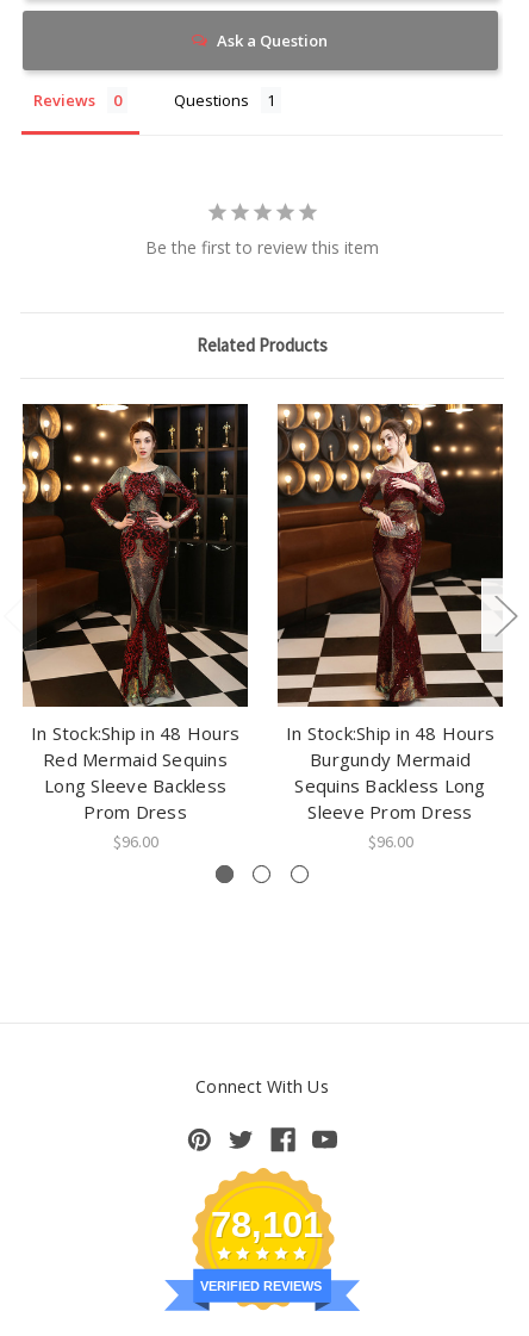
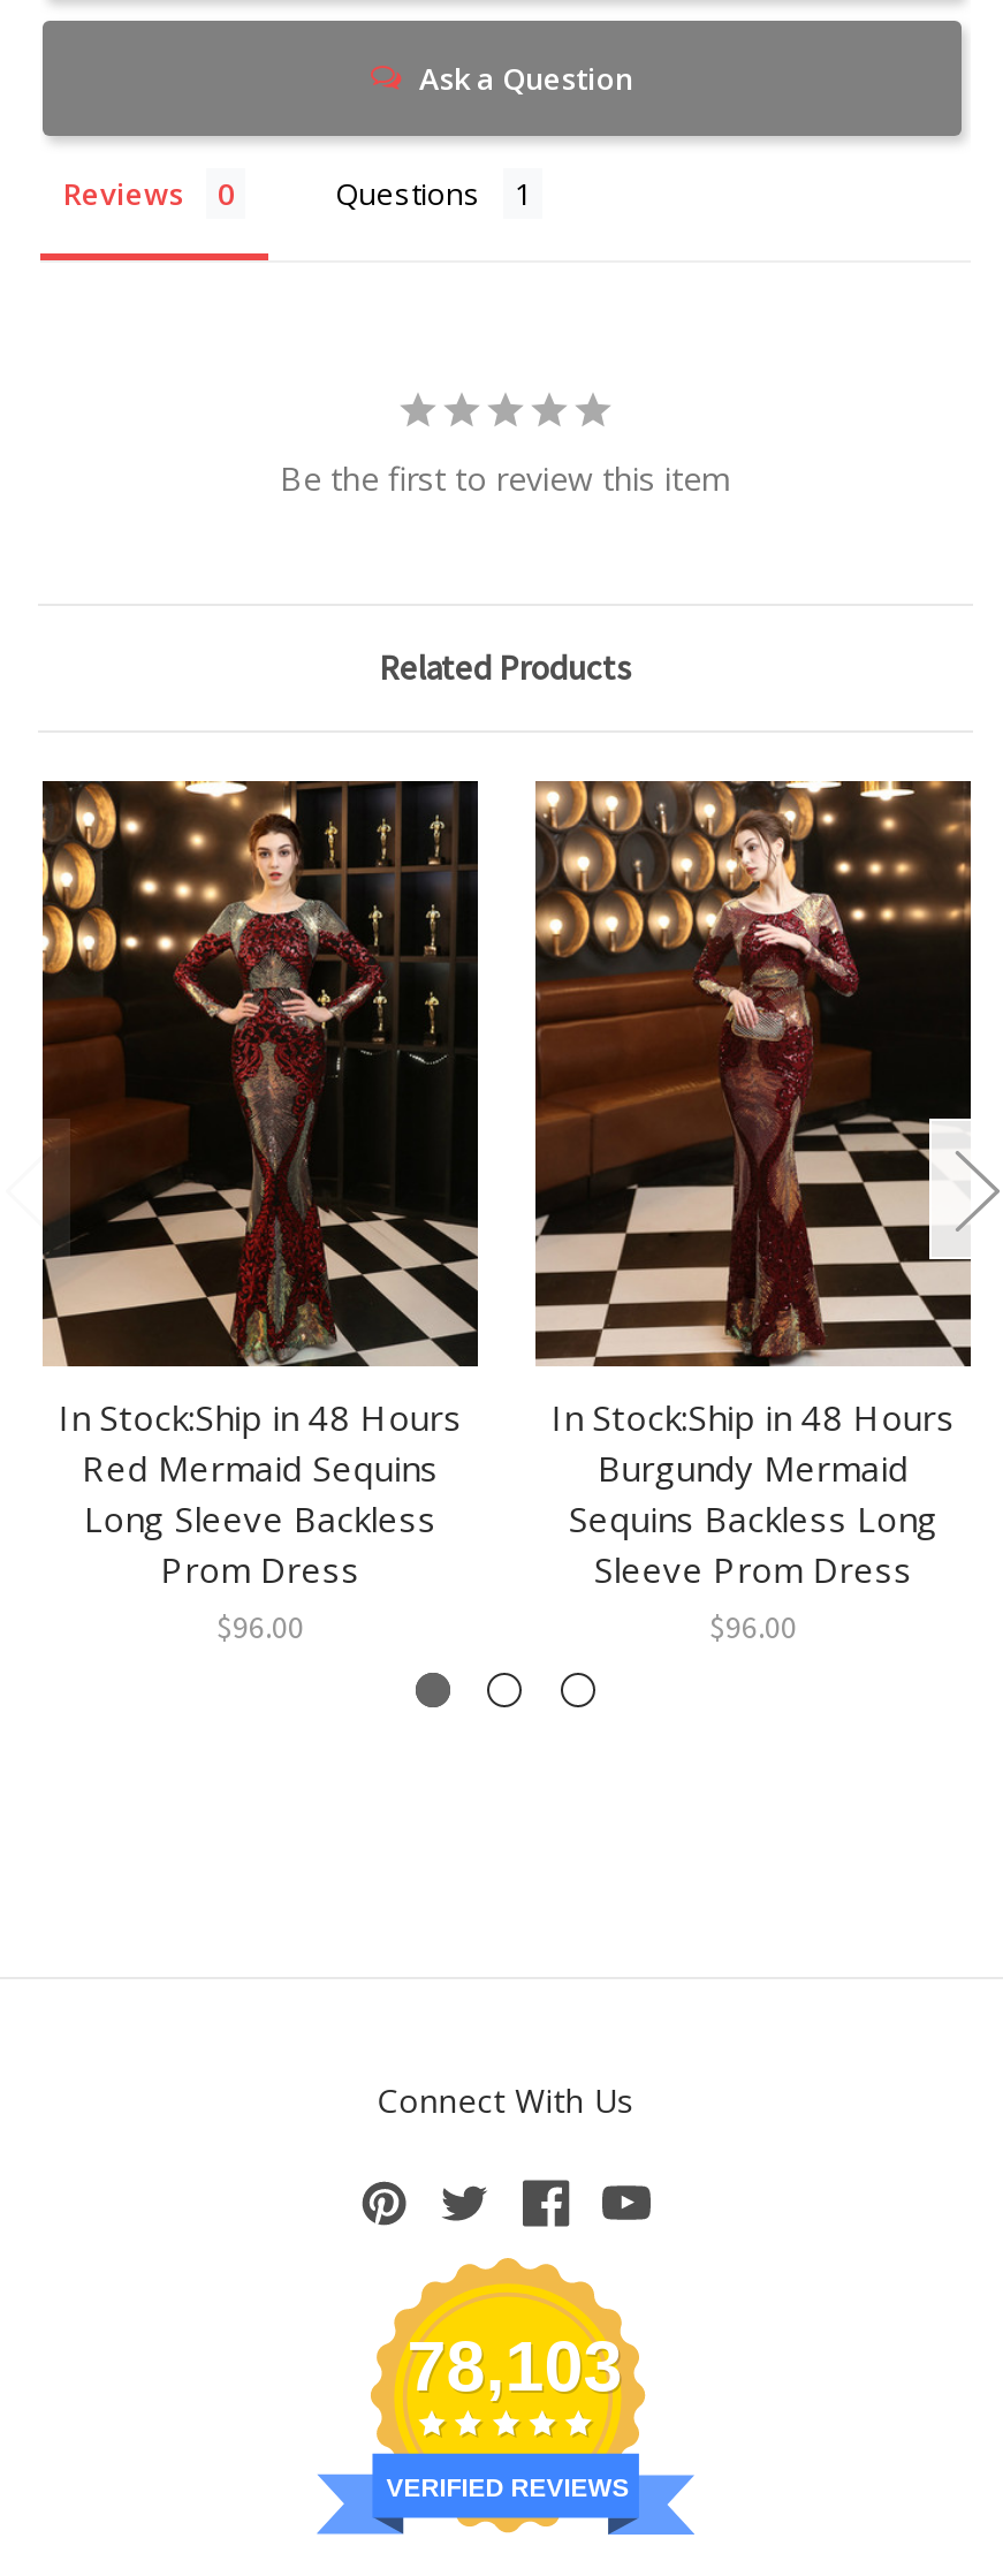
[211,1204,323,1246] 78,101 -> [406,2327,621,2407] 78,103

